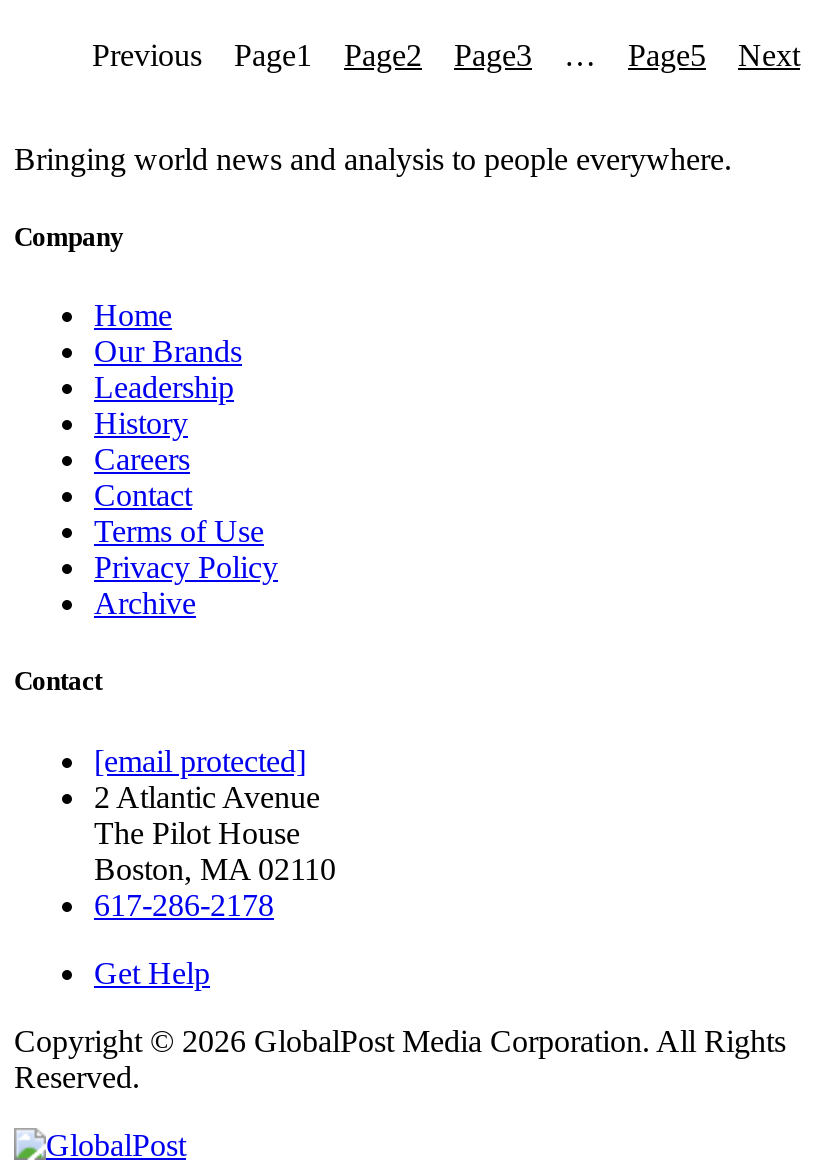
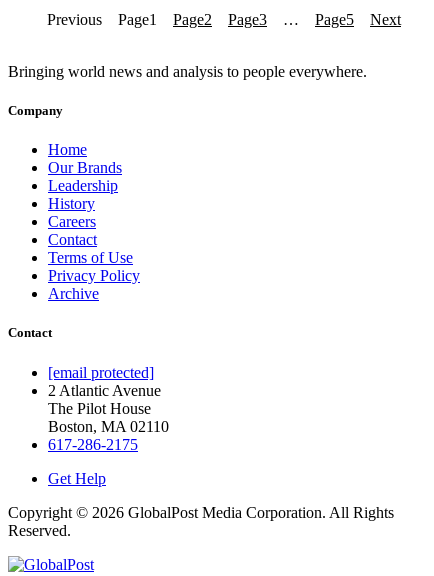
[94,887,274,921] 617-286-2178 -> [48,436,138,453] 617-286-2175

